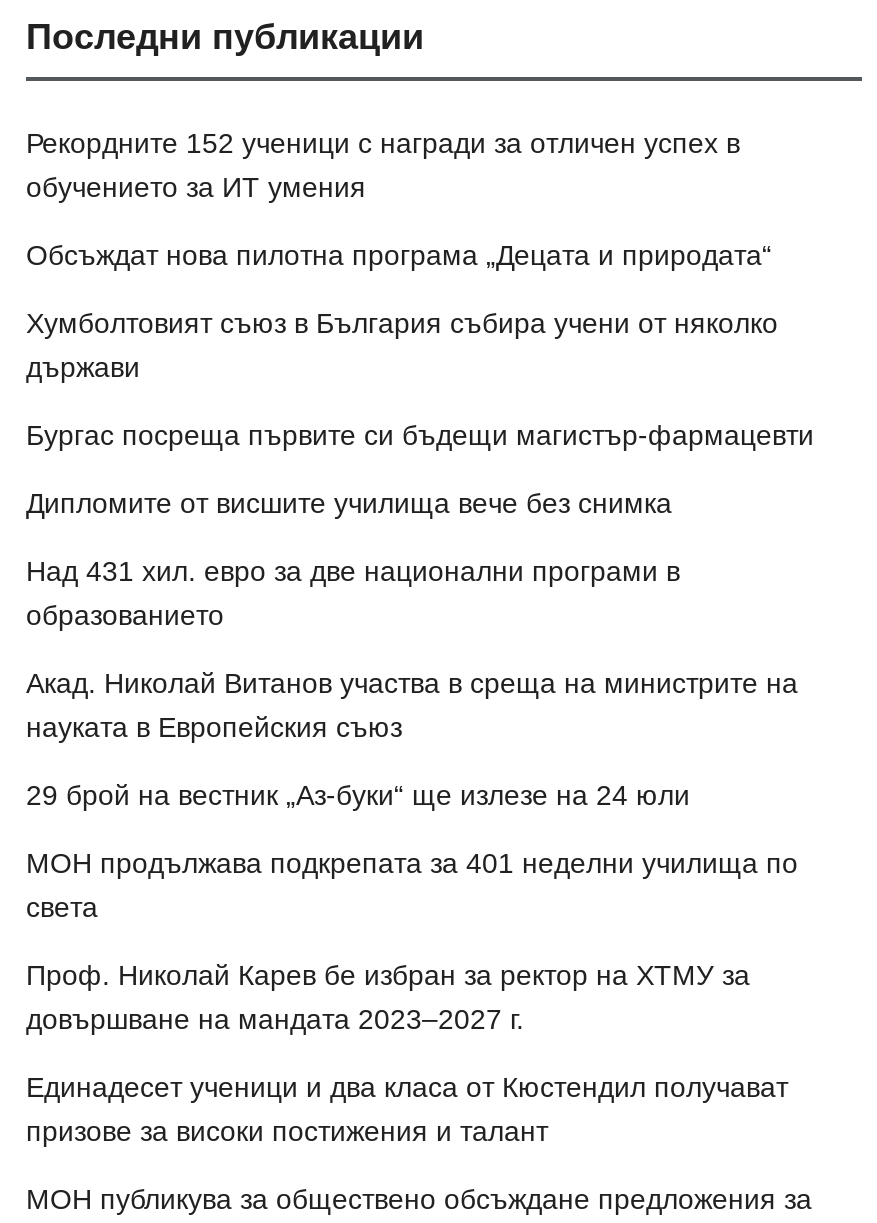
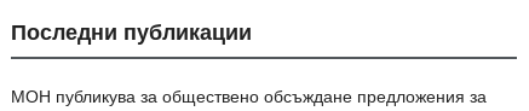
[26,127,814,1147] Рекордните 152 ученици с награди за отличен успех в | обучението за ИТ умения | Обсъждат нова пилотна програма „Децата и природата“ | Хумболтовият съюз в България събира учени от няколко | държави | Бургас посреща първите си бъдещи магистър-фармацевти | Дипломите от висшите училища вече без снимка | Над 431 хил. евро за две национални програми в | образованието | Акад. Николай Витанов участва в среща на министрите на | науката в Европейския съюз | 29 брой на вестник „Аз-буки“ ще излезе на 24 юли | МОН продължава подкрепата за 401 неделни училища по | света | Проф. Николай Карев бе избран за ректор на ХТМУ за | довършване на мандата 2023–2027 г. | Единадесет ученици и два класа от Кюстендил получават | призове за високи постижения и талант -> none

